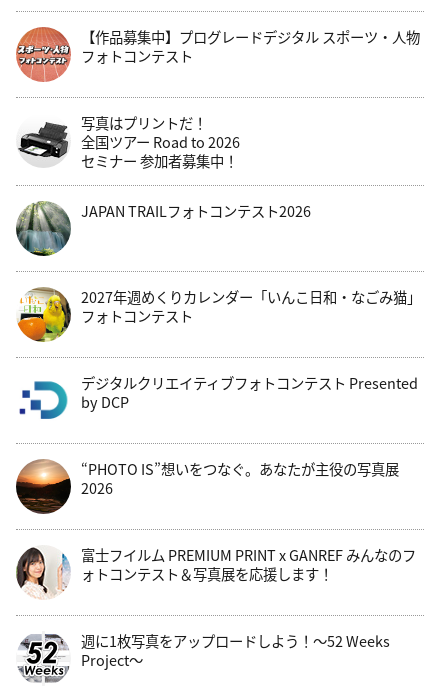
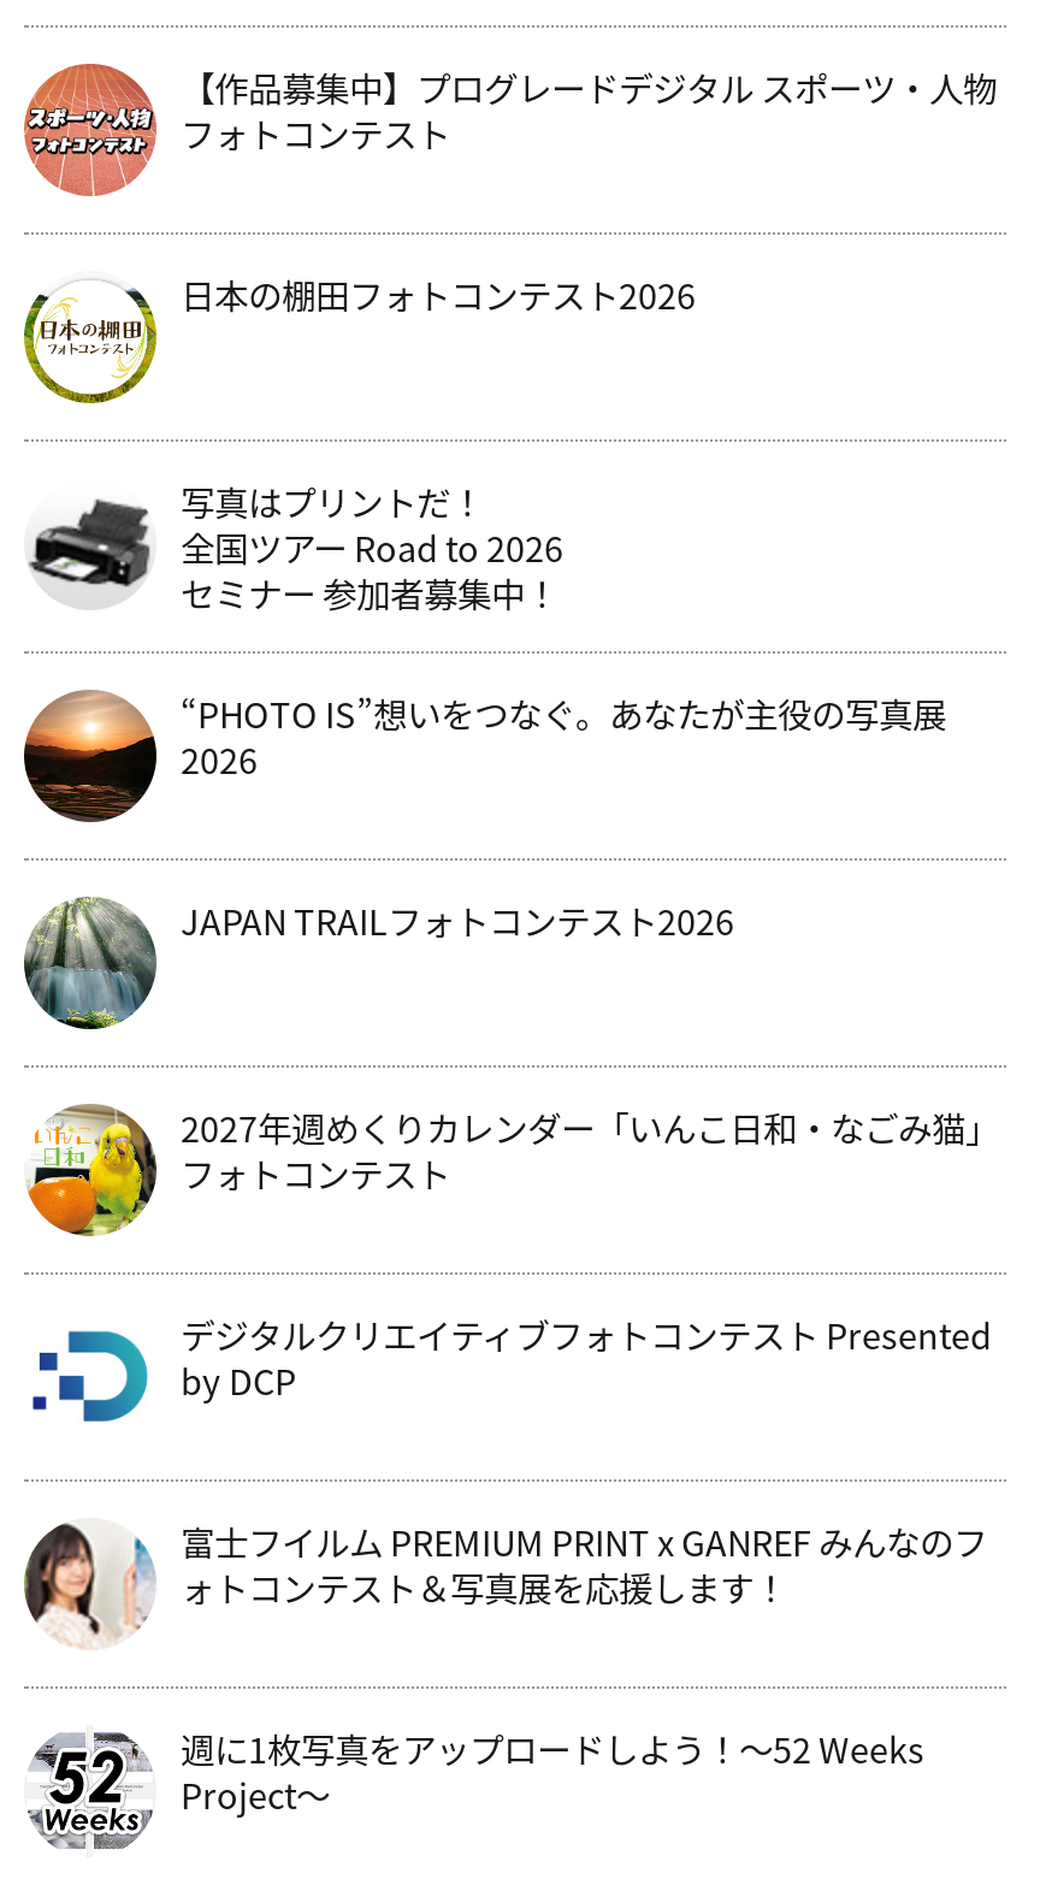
none -> [22,268,696,406] [image] | 日本の棚田フォトコンテスト2026
moved [15,200,421,412] -> [22,894,999,1404]: [image] | JAPAN TRAILフォトコンテスト2026 | 2027年週めくりカレンダー「いんこ日和・なごみ猫」 | フォトコンテスト | デジタルクリエイティブフォトコンテスト Presented | by DCP
moved [15,458,399,515] -> [24,687,946,822]: [image] | “PHOTO IS”想いをつなぐ。あなたが主役の写真展 | 2026

